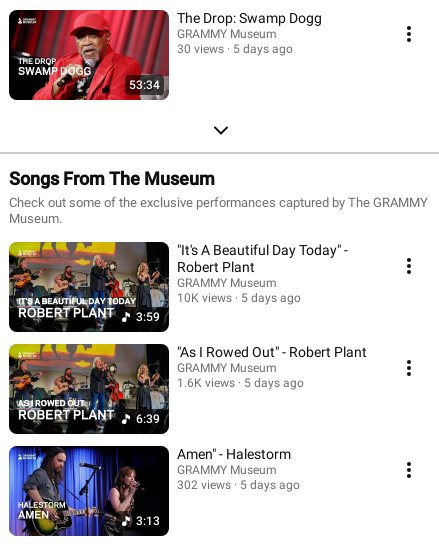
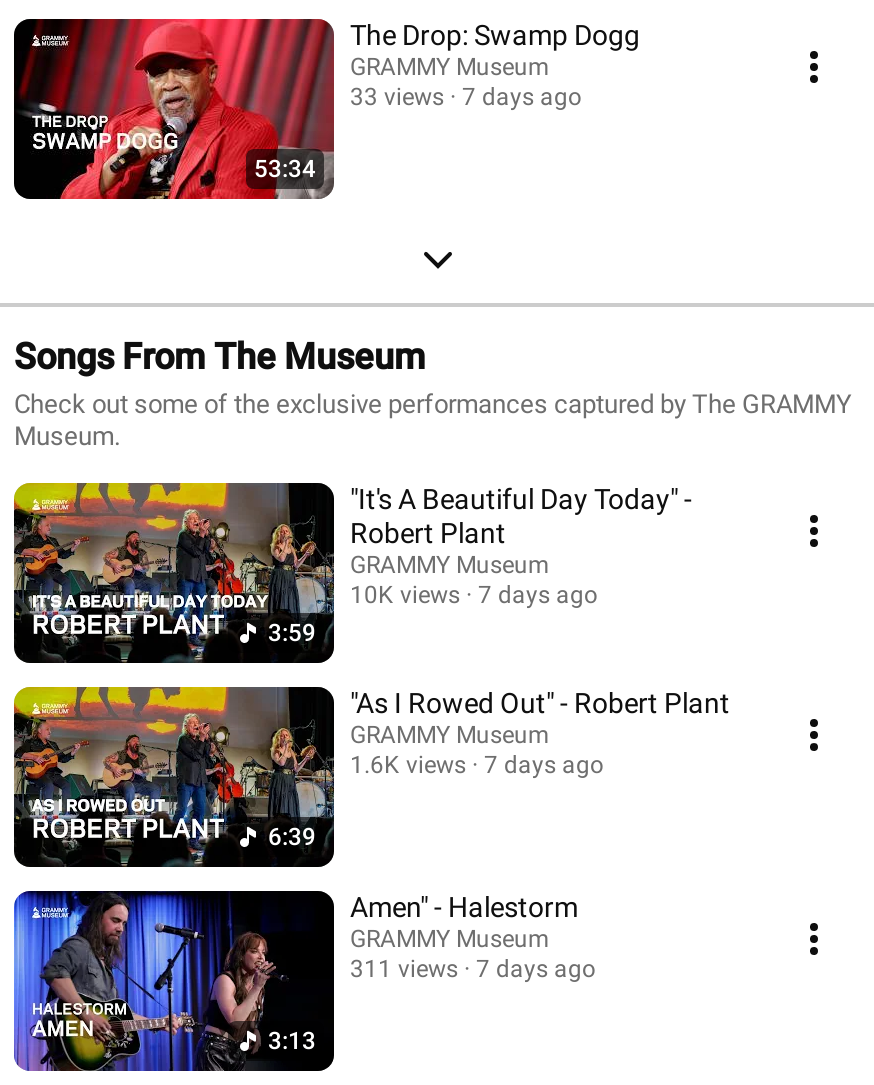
[177,41,224,55] 30 views -> [350,82,444,110] 33 views
[233,41,293,55] 5 days ago -> [462,82,582,110] 7 days ago
[177,290,301,304] 10K views 5 days ago -> [350,580,598,608] 10K views 7 days ago
[177,375,304,389] 1.6K views 5 days ago -> [350,750,604,778] 1.6K views 7 days ago
[177,477,231,491] 302 views -> [350,954,458,982] 311 views
[240,477,300,491] 5 days ago -> [476,954,596,982] 7 days ago

